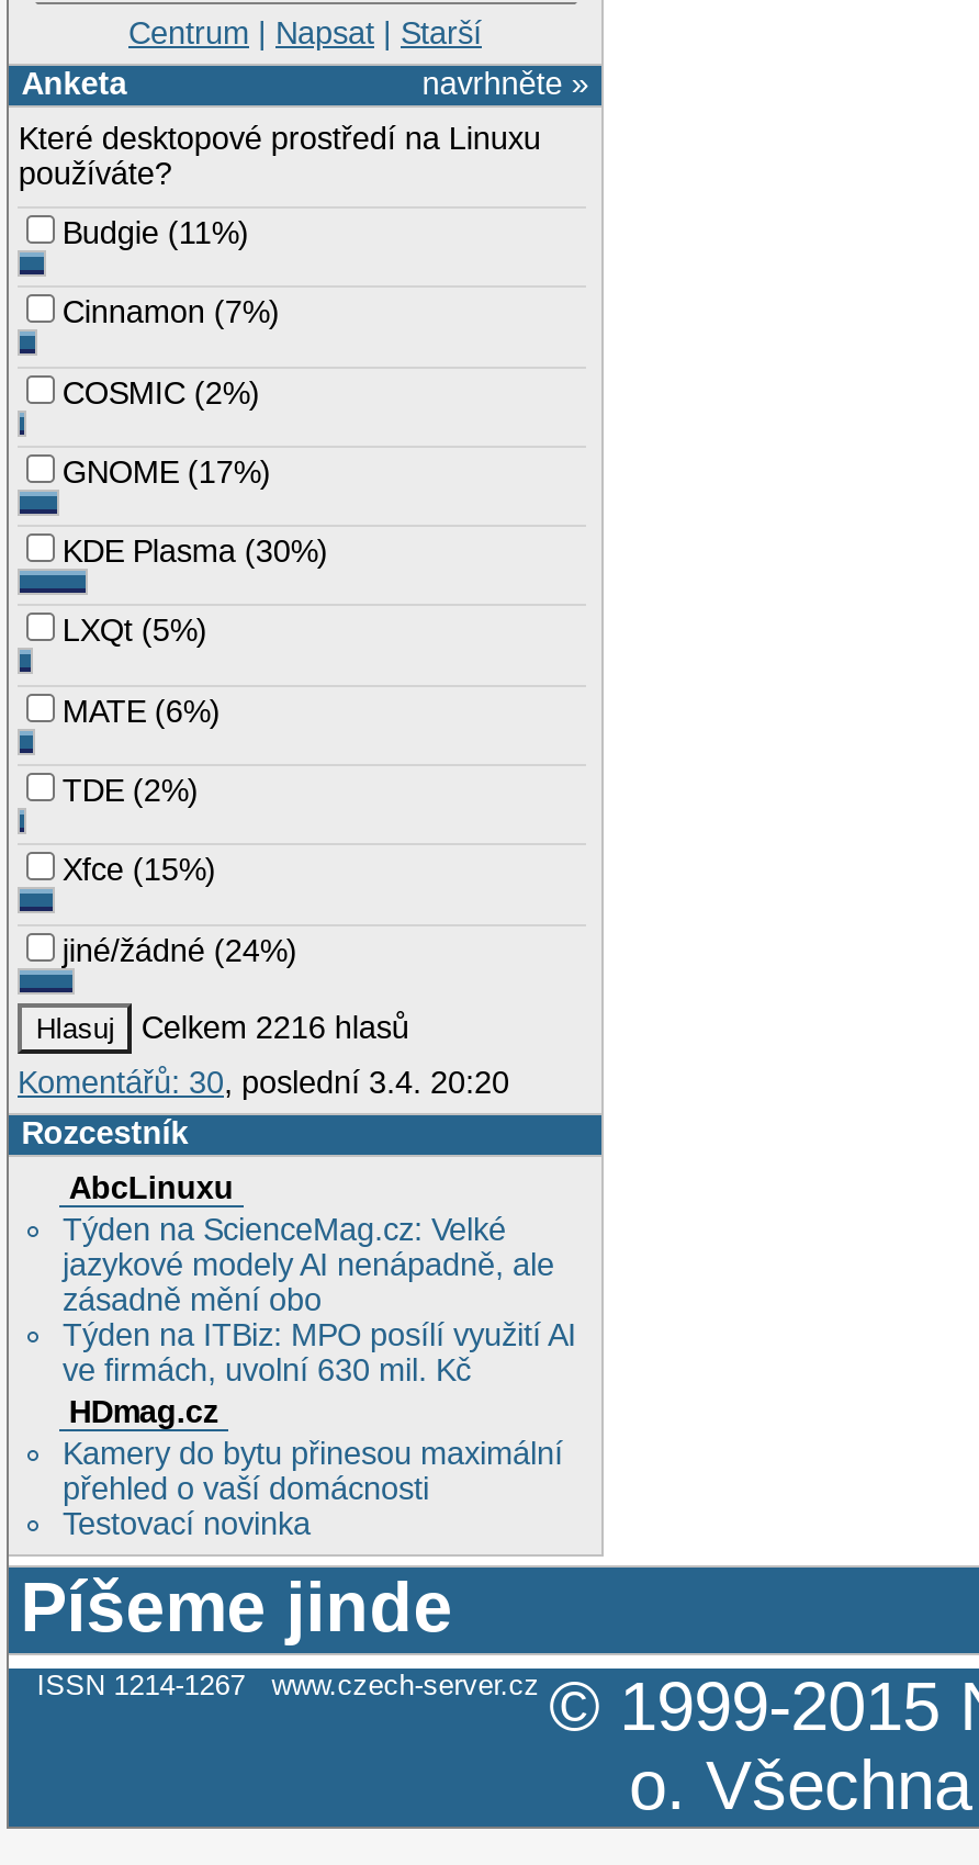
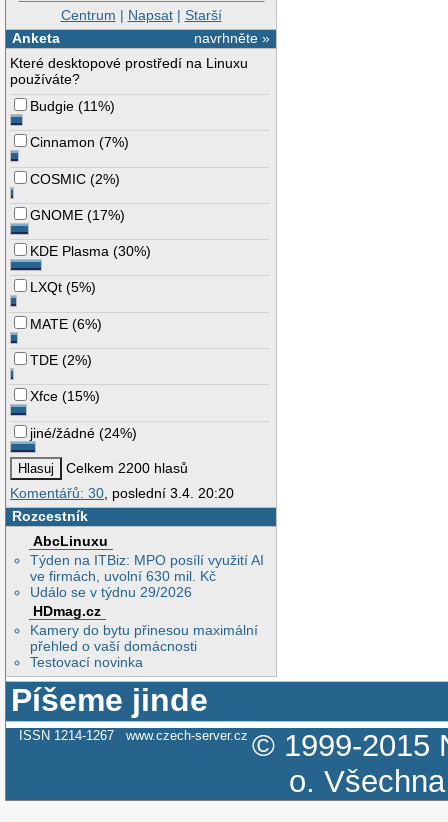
[132,1010,409,1045] Celkem 2216 hlasů -> [62,460,188,476] Celkem 2200 hlasů
[63,1211,554,1317] Týden na ScienceMag.cz: Velké | jazykové modely AI nenápadně, ale | zásadně mění obo -> none
moved [63,1317,576,1387] -> [30,552,264,584]: Týden na ITBiz: MPO posílí využití AI | ve firmách, uvolní 630 mil. Kč
none -> [30,584,192,600] Událo se v týdnu 29/2026

